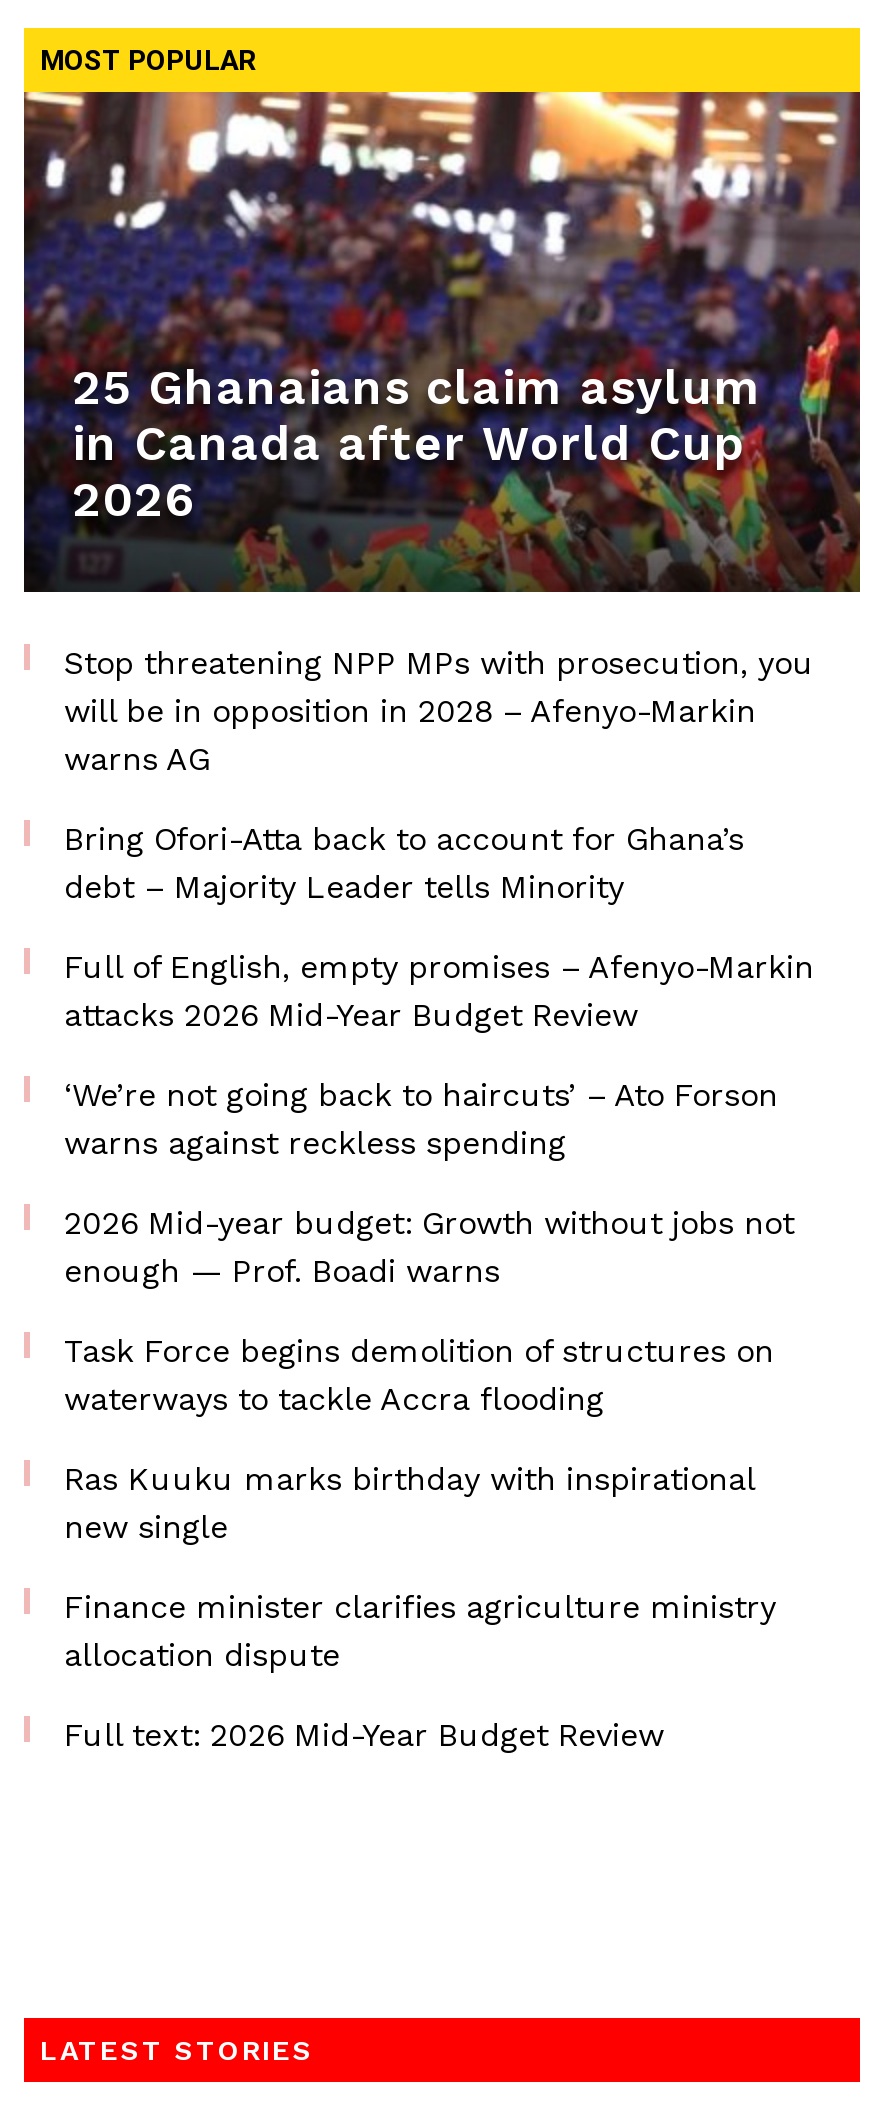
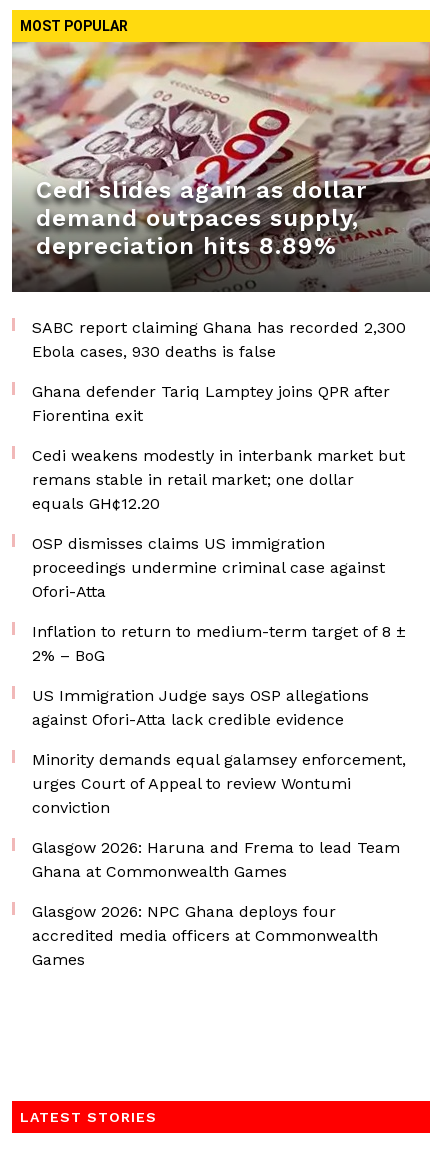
[22,90,860,592] [image] | 25 Ghanaians claim asylum | in Canada after World Cup | 2026 -> [11,41,431,292] [image] | Cedi slides again as dollar | demand outpaces supply, | depreciation hits 8.89%
[64,644,814,778] Stop threatening NPP MPs with prosecution, you | will be in opposition in 2028 – Afenyo-Markin | warns AG -> [32,318,406,361] SABC report claiming Ghana has recorded 2,300 | Ebola cases, 930 deaths is false
[64,820,744,906] Bring Ofori-Atta back to account for Ghana’s | debt – Majority Leader tells Minority -> [32,382,390,425] Ghana defender Tariq Lamptey joins QPR after | Fiorentina exit
[64,948,814,1034] Full of English, empty promises – Afenyo-Markin | attacks 2026 Mid-Year Budget Review -> [32,446,405,513] Cedi weakens modestly in interbank market but | remans stable in retail market; one dollar | equals GH¢12.20
[64,1076,778,1162] ‘We’re not going back to haircuts’ – Ato Forson | warns against reckless spending -> [32,534,385,601] OSP dismisses claims US immigration | proceedings undermine criminal case against | Ofori-Atta
[64,1204,794,1290] 2026 Mid-year budget: Growth without jobs not | enough — Prof. Boadi warns -> [32,622,406,665] Inflation to return to medium-term target of 8 ± | 2% – BoG
[64,1332,774,1418] Task Force begins demolition of structures on | waterways to tackle Accra flooding -> [32,686,369,729] US Immigration Judge says OSP allegations | against Ofori-Atta lack credible evidence
[64,1460,754,1546] Ras Kuuku marks birthday with inspirational | new single -> [32,750,406,817] Minority demands equal galamsey enforcement, | urges Court of Appeal to review Wontumi | conviction
[64,1588,776,1674] Finance minister clarifies agriculture ministry | allocation dispute -> [32,838,400,881] Glasgow 2026: Haruna and Frema to lead Team | Ghana at Commonwealth Games
[64,1716,664,1754] Full text: 2026 Mid-Year Budget Review -> [32,902,378,969] Glasgow 2026: NPC Ghana deploys four | accredited media officers at Commonwealth | Games

